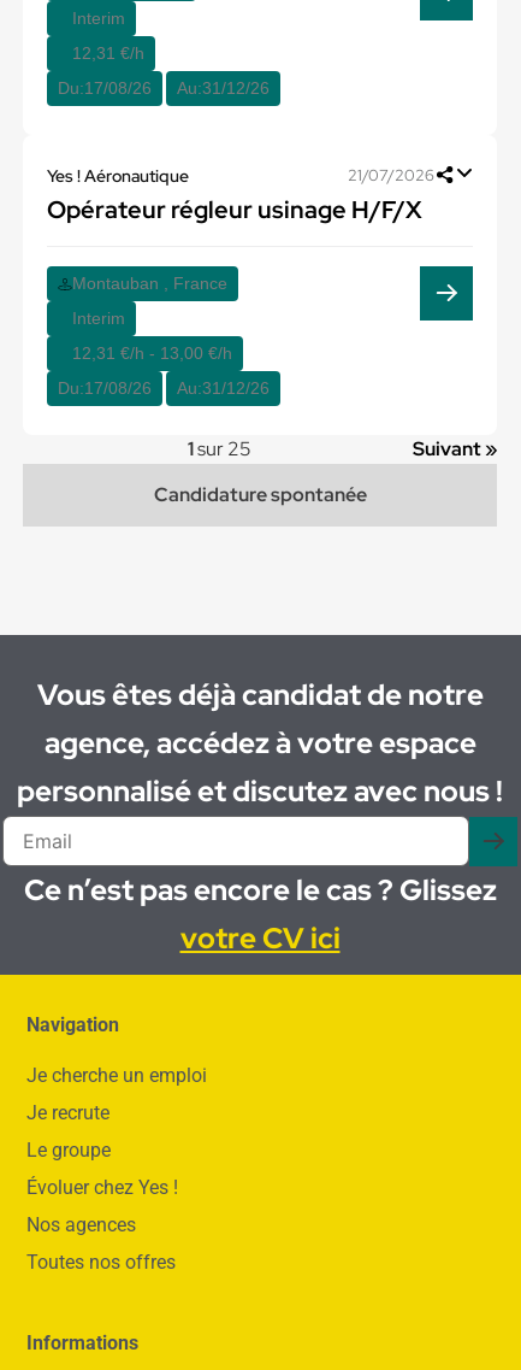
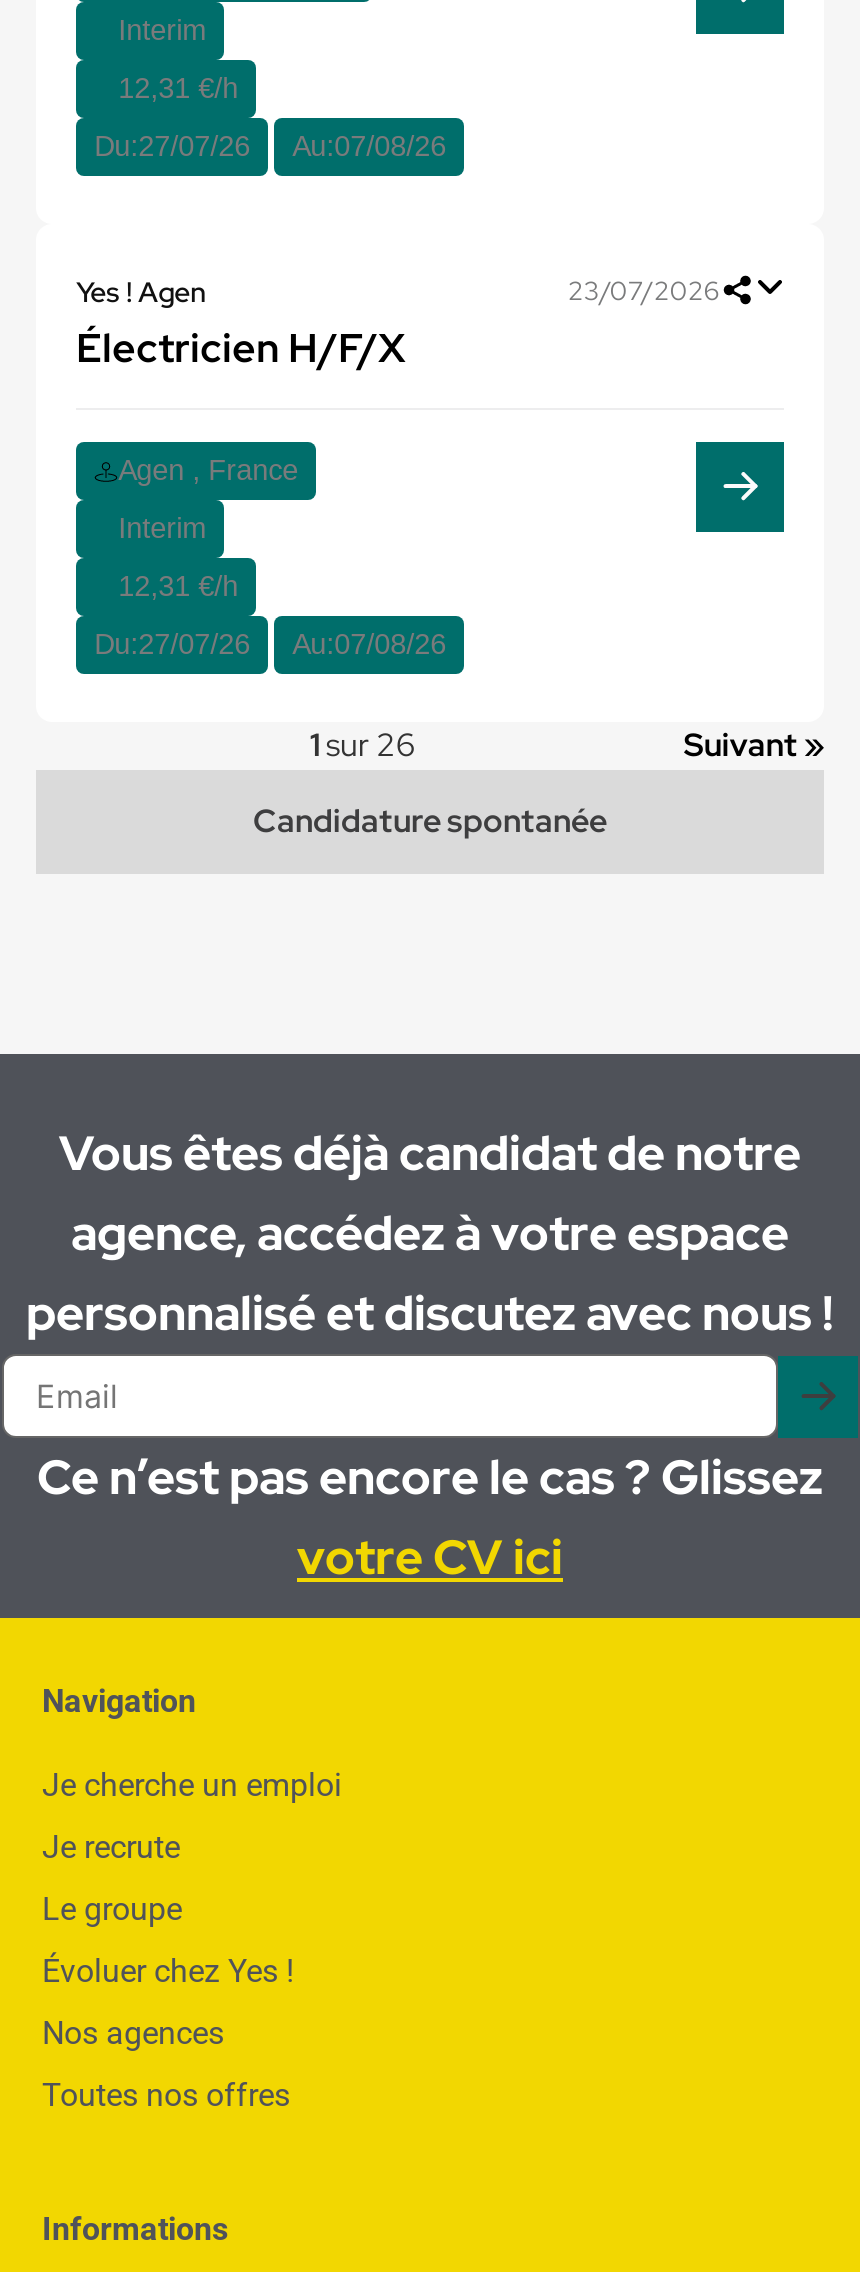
[58,78,270,98] Du:17/08/26 | Au:31/12/26 -> [94,130,446,162] Du:27/07/26 | Au:07/08/26
[47,165,434,225] Yes ! Aéronautique | 21/07/2026 | Opérateur régleur usinage H/F/X -> [76,274,720,374] Yes ! Agen | 23/07/2026 | Électricien H/F/X
[72,274,228,293] Montauban , France -> [118,454,298,486] Agen , France
[72,343,232,363] 12,31 €/h - 13,00 €/h -> [118,570,238,602] 12,31 €/h
[58,378,270,398] Du:17/08/26 | Au:31/12/26 -> [94,628,446,660] Du:27/07/26 | Au:07/08/26
[188,436,251,461] 1 sur 25 -> [310,724,416,766] 1 sur 26

